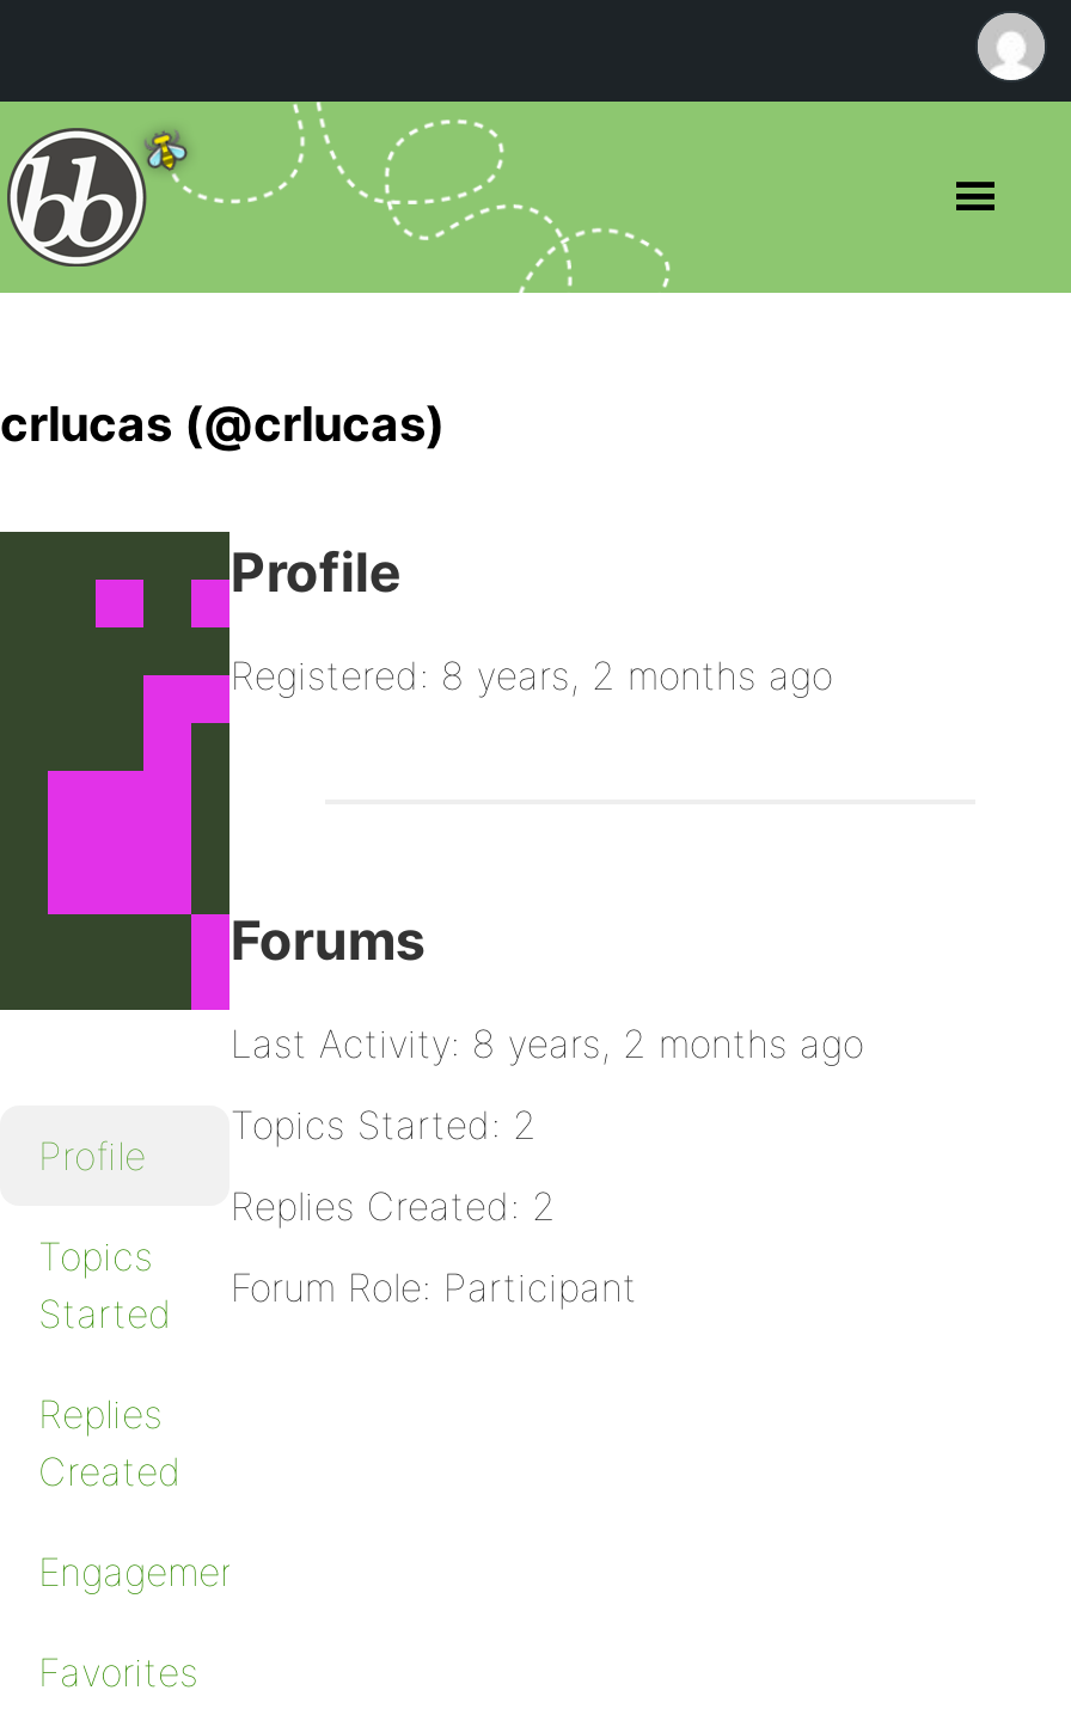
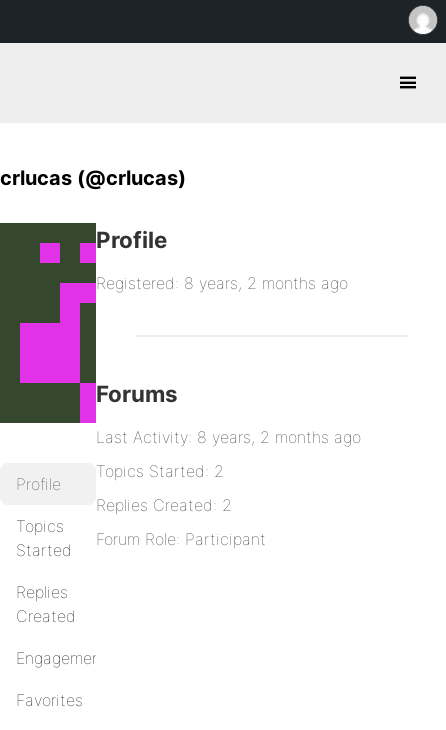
[7,99,1064,295] [image] -> none

